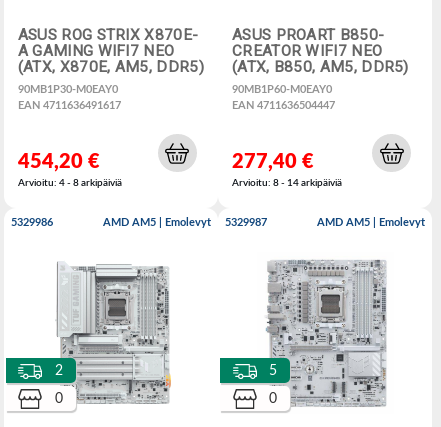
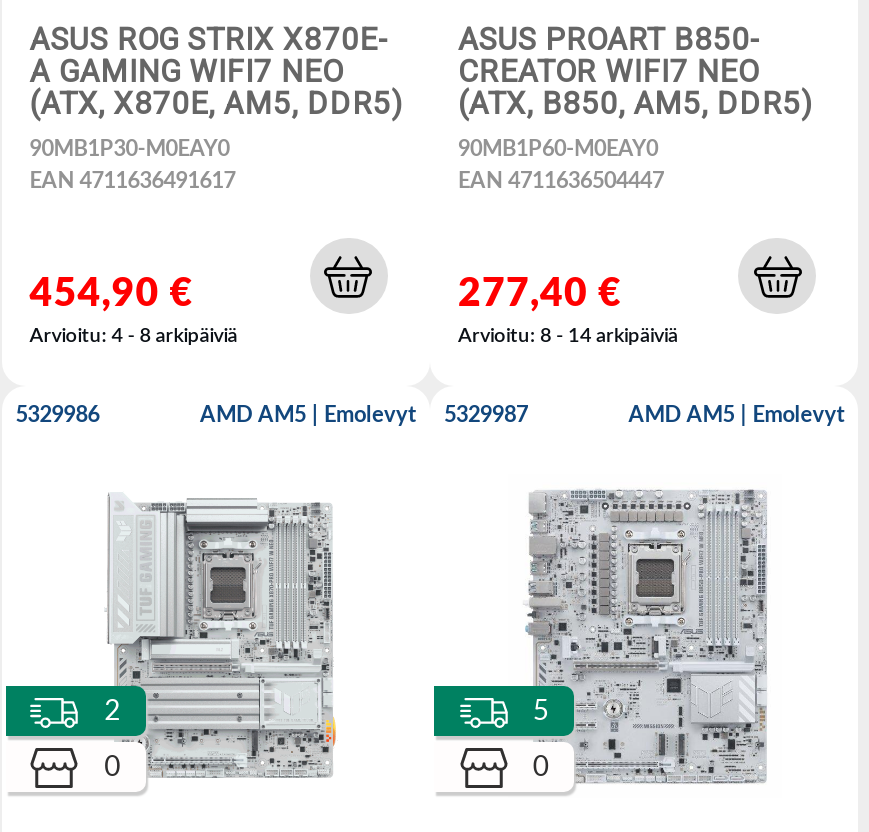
[18,152,100,172] 454,20 € -> [30,273,194,313] 454,90 €

